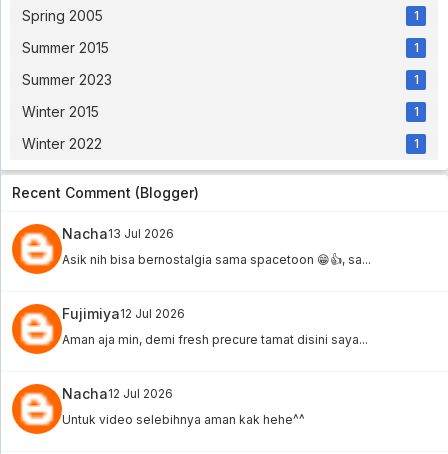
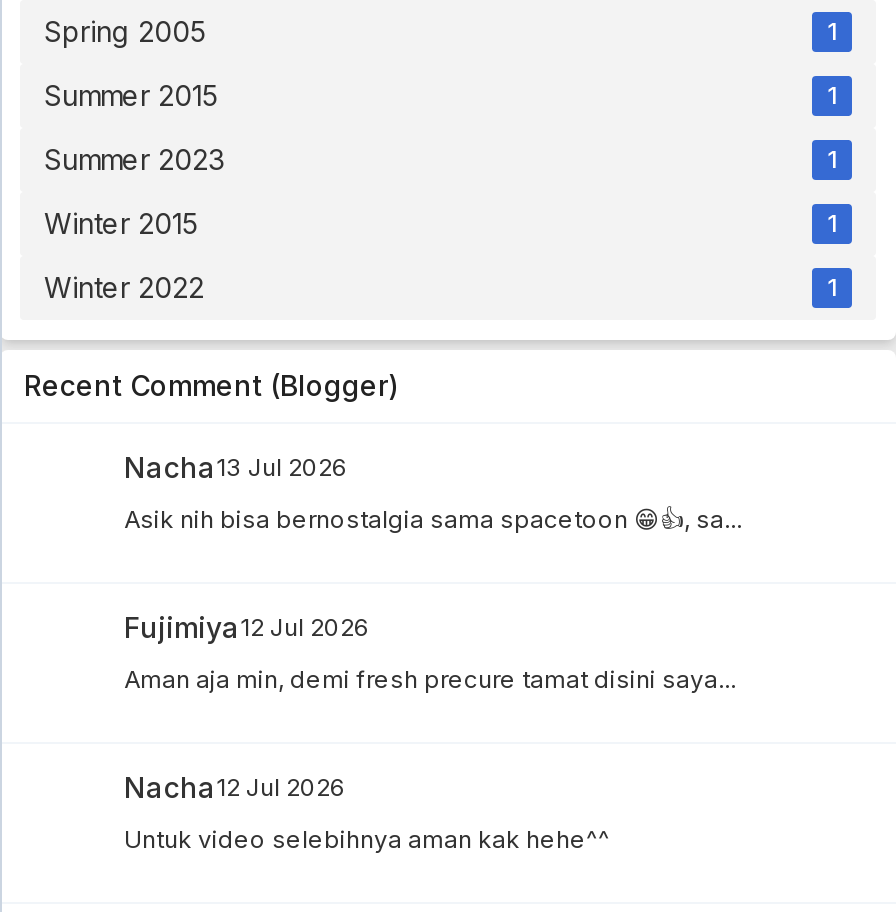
[11,223,63,275] [image] -> none
[11,303,63,355] [image] -> none
[11,383,63,435] [image] -> none

